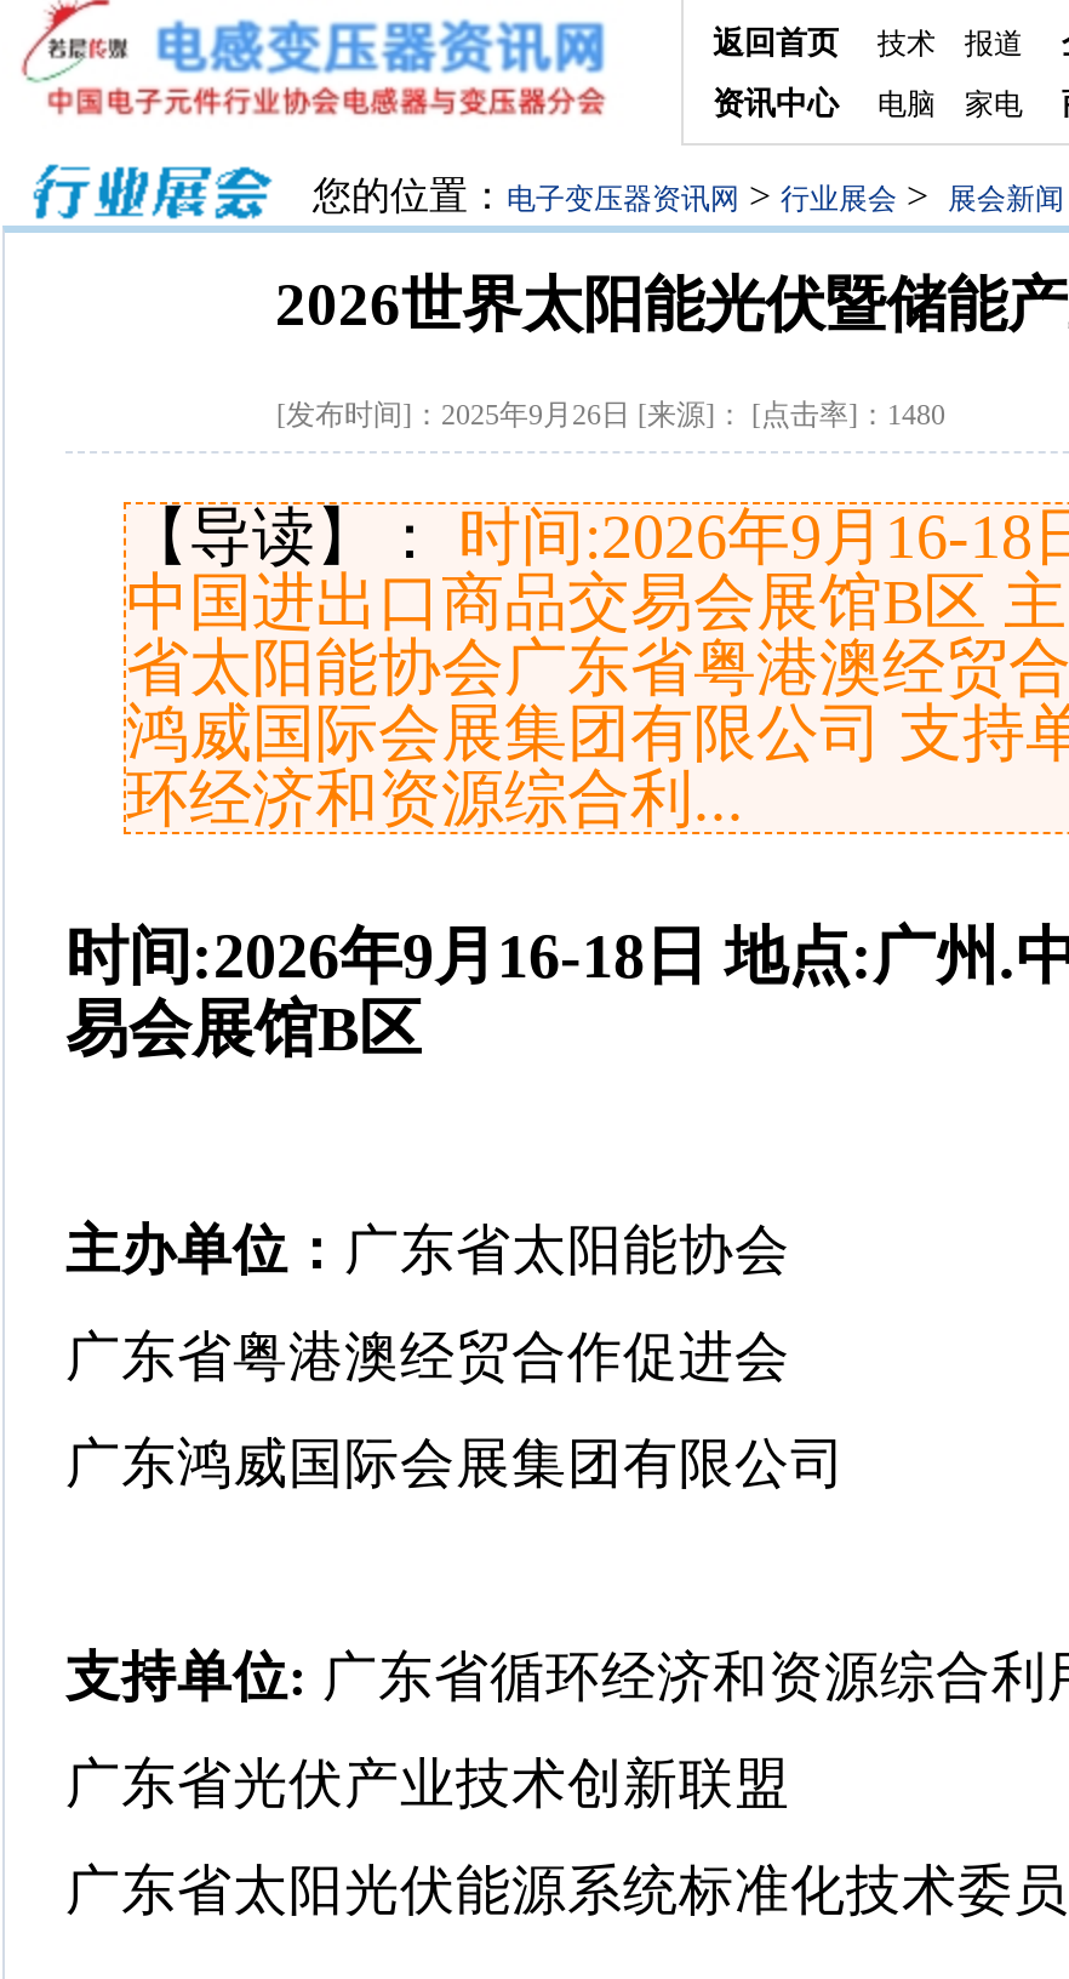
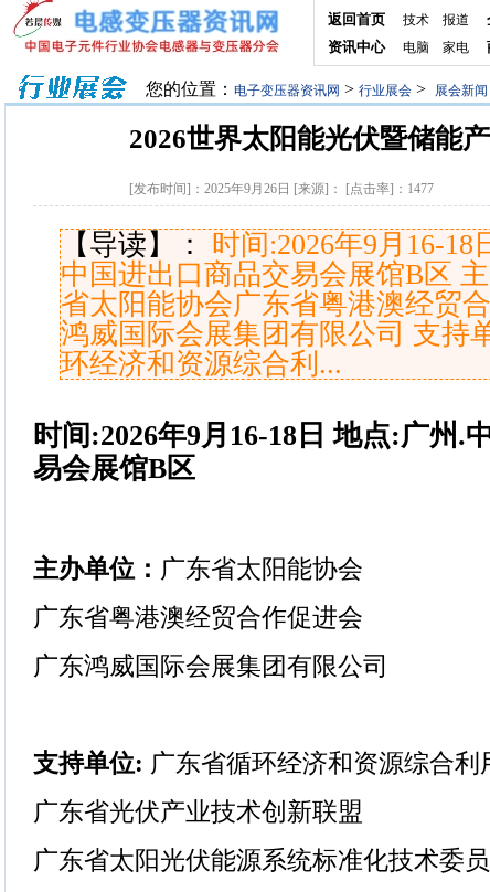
[276,398,945,432] [发布时间]：2025年9月26日[来源]：[点击率]：1480 -> [129,181,434,197] [发布时间]：2025年9月26日[来源]：[点击率]：1477

